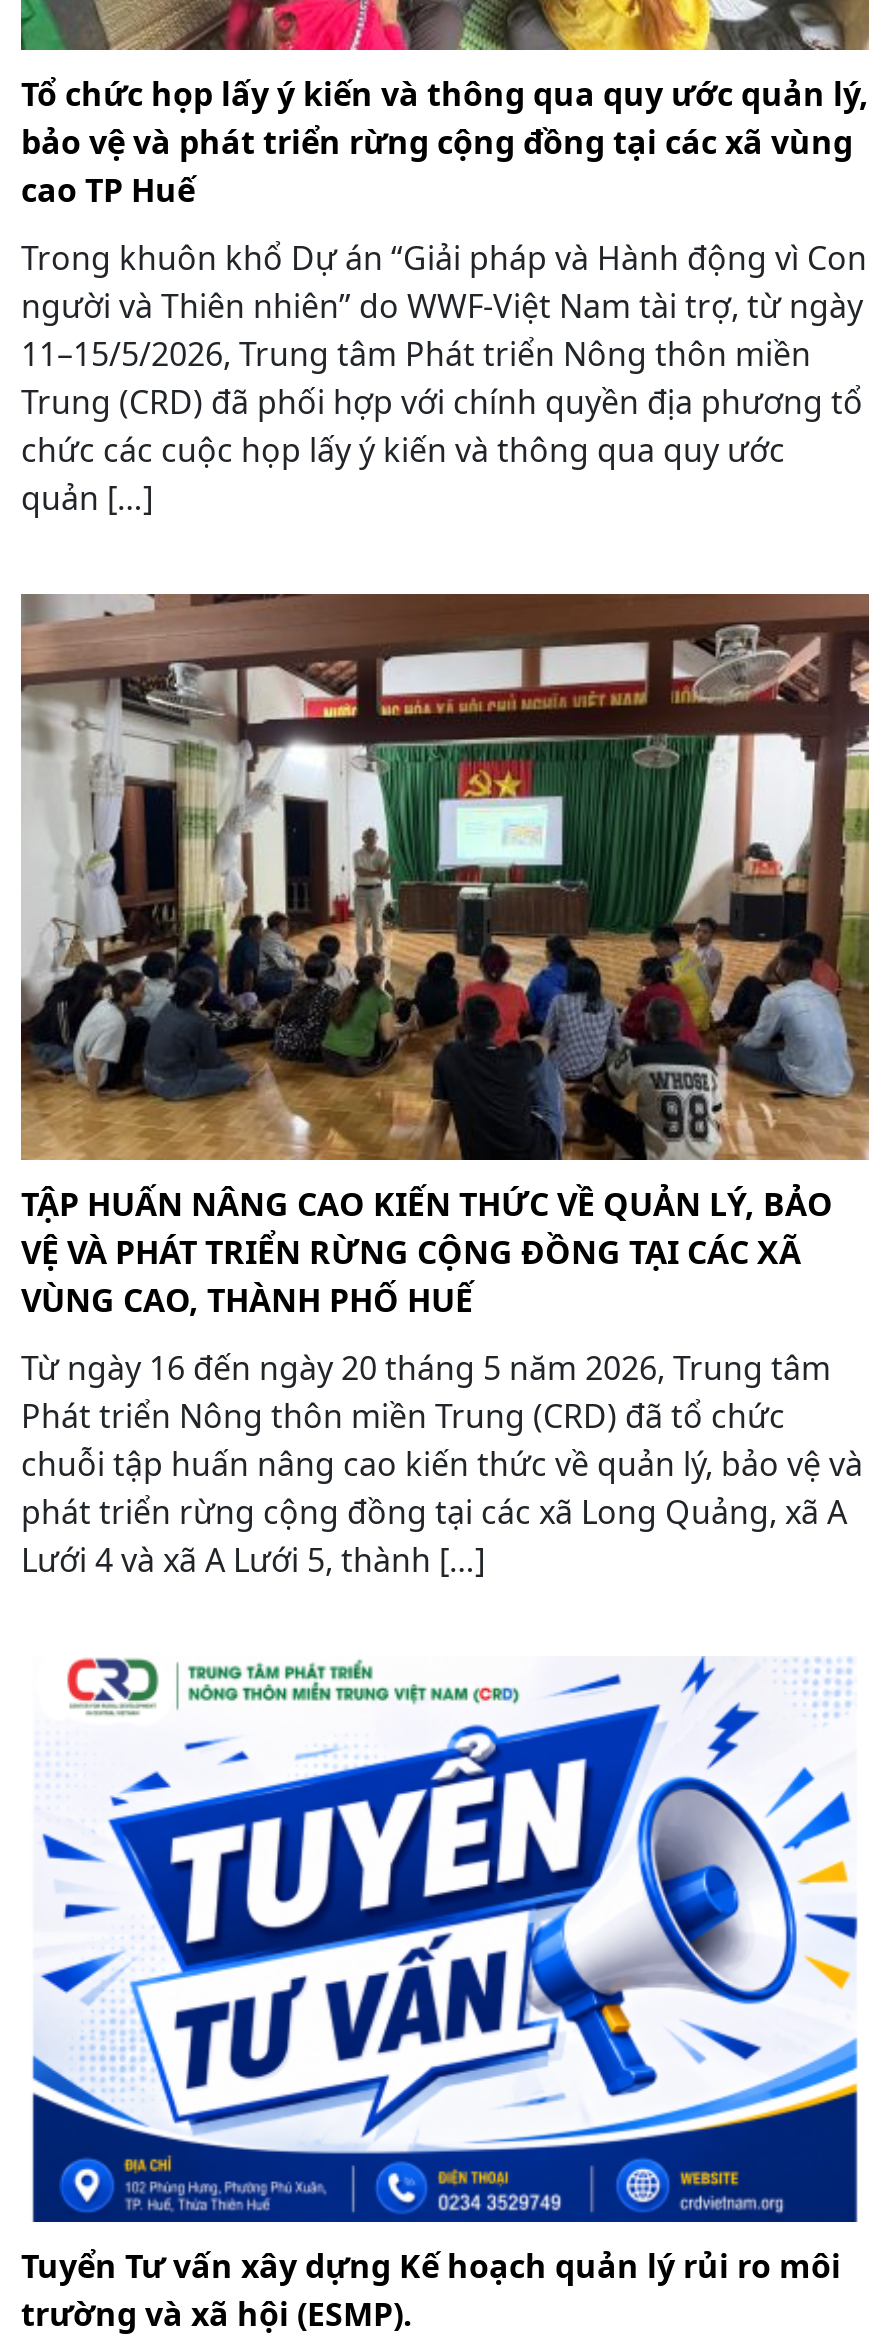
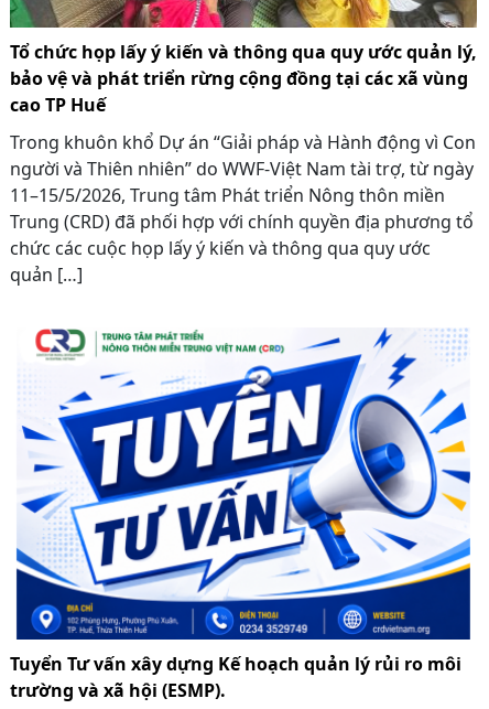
[19,592,871,1582] [image] | TẬP HUẤN NÂNG CAO KIẾN THỨC VỀ QUẢN LÝ, BẢO | VỆ VÀ PHÁT TRIỂN RỪNG CỘNG ĐỒNG TẠI CÁC XÃ | VÙNG CAO, THÀNH PHỐ HUẾ | Từ ngày 16 đến ngày 20 tháng 5 năm 2026, Trung tâm | Phát triển Nông thôn miền Trung (CRD) đã tổ chức | chuỗi tập huấn nâng cao kiến thức về quản lý, bảo vệ và | phát triển rừng cộng đồng tại các xã Long Quảng, xã A | Lưới 4 và xã A Lưới 5, thành […] -> none

